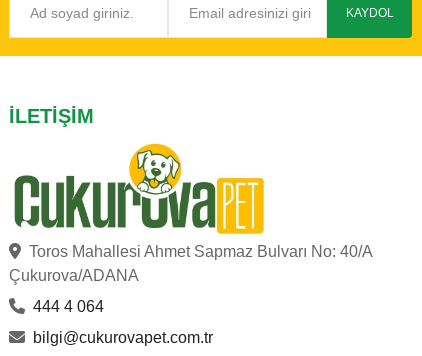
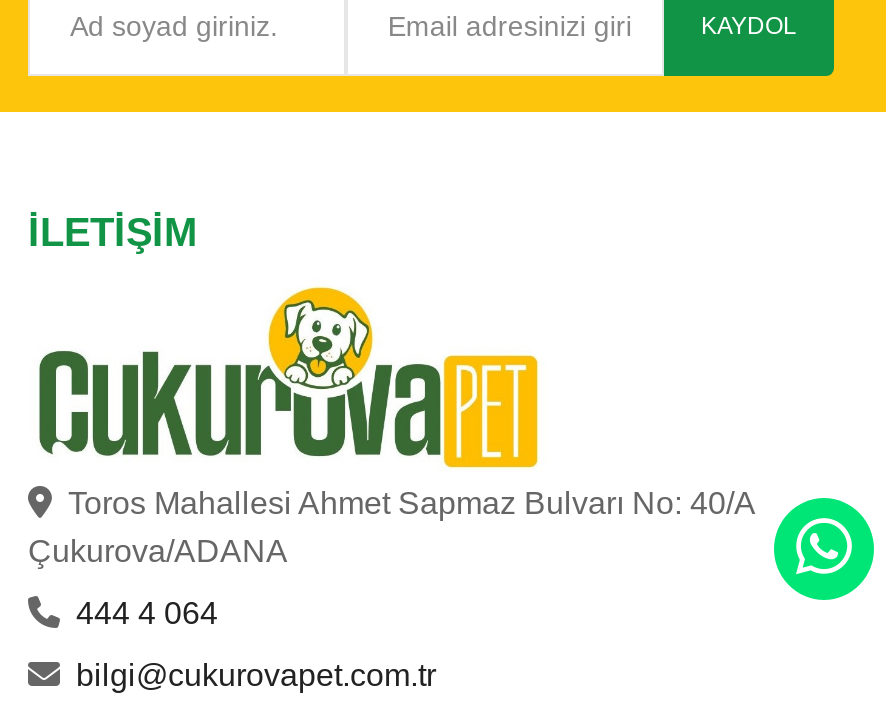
none -> [772,496,876,602] [image]

